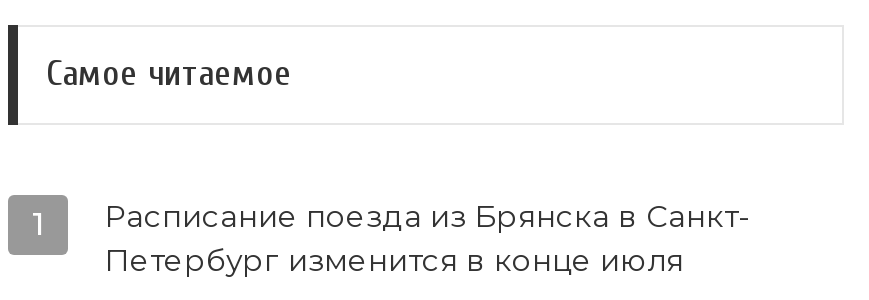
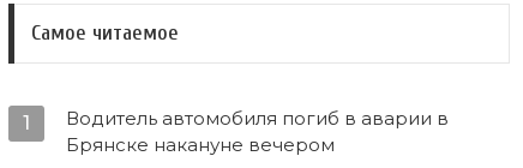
[104,196,750,278] Расписание поезда из Брянска в Санкт- | Петербург изменится в конце июля -> [66,106,449,156] Водитель автомобиля погиб в аварии в | Брянске накануне вечером

